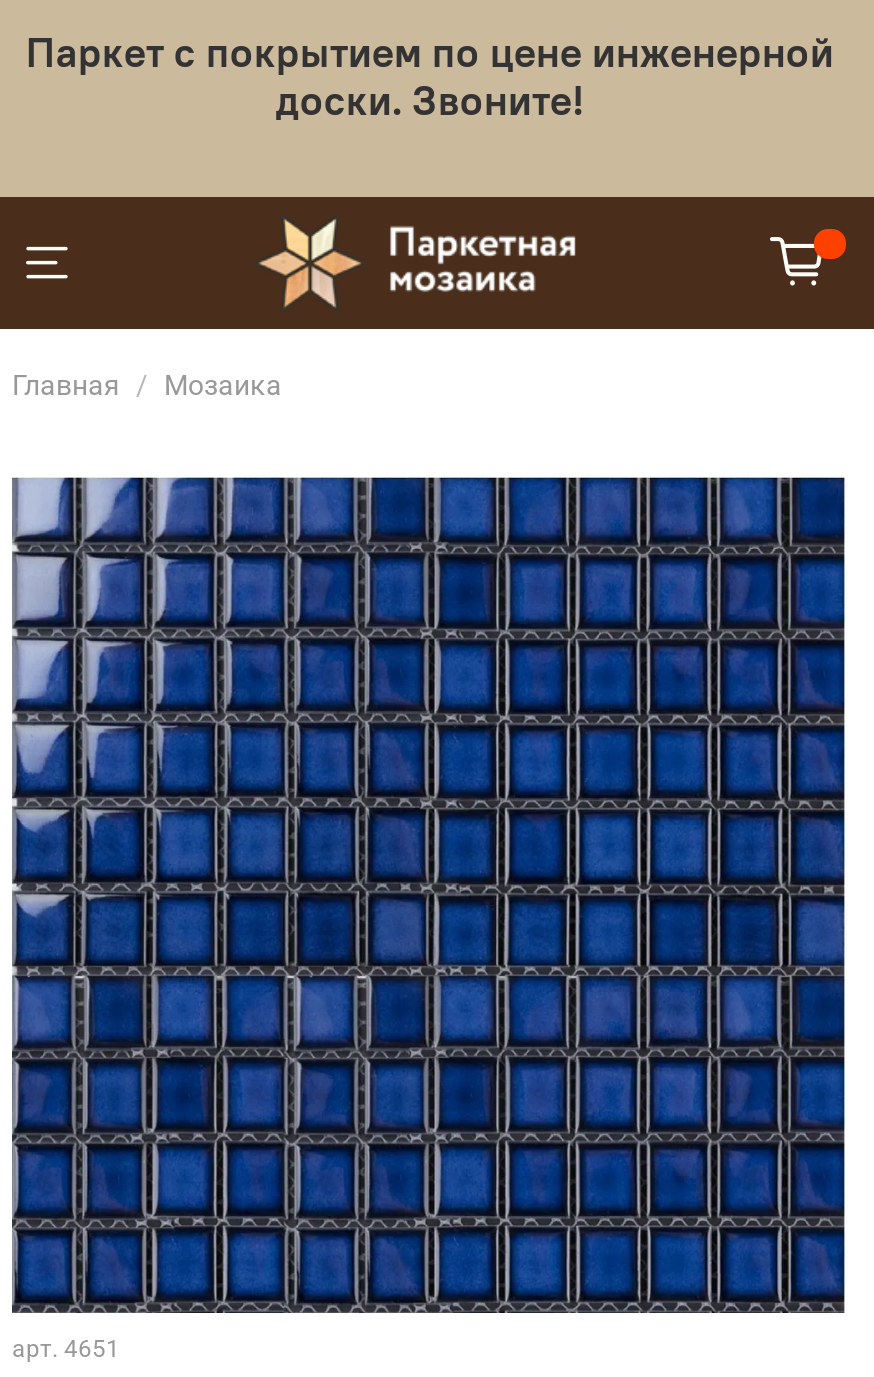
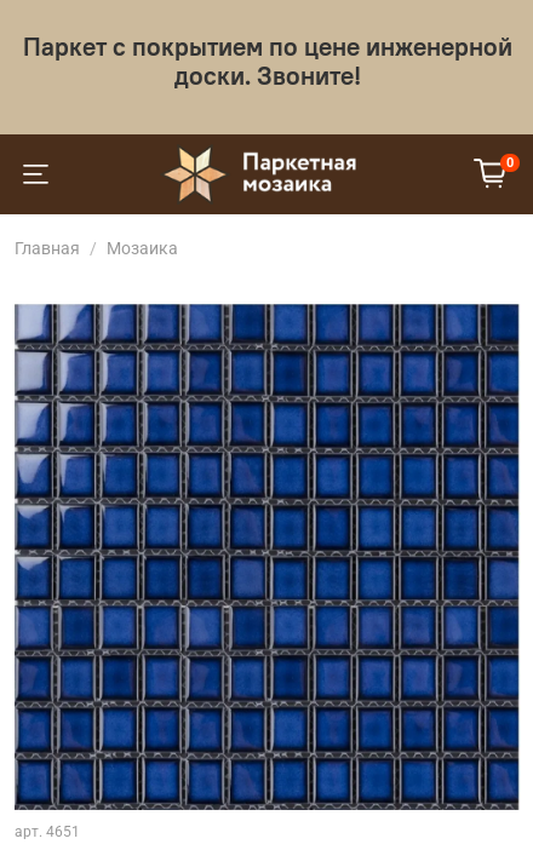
none -> [506,155,514,170] 0

